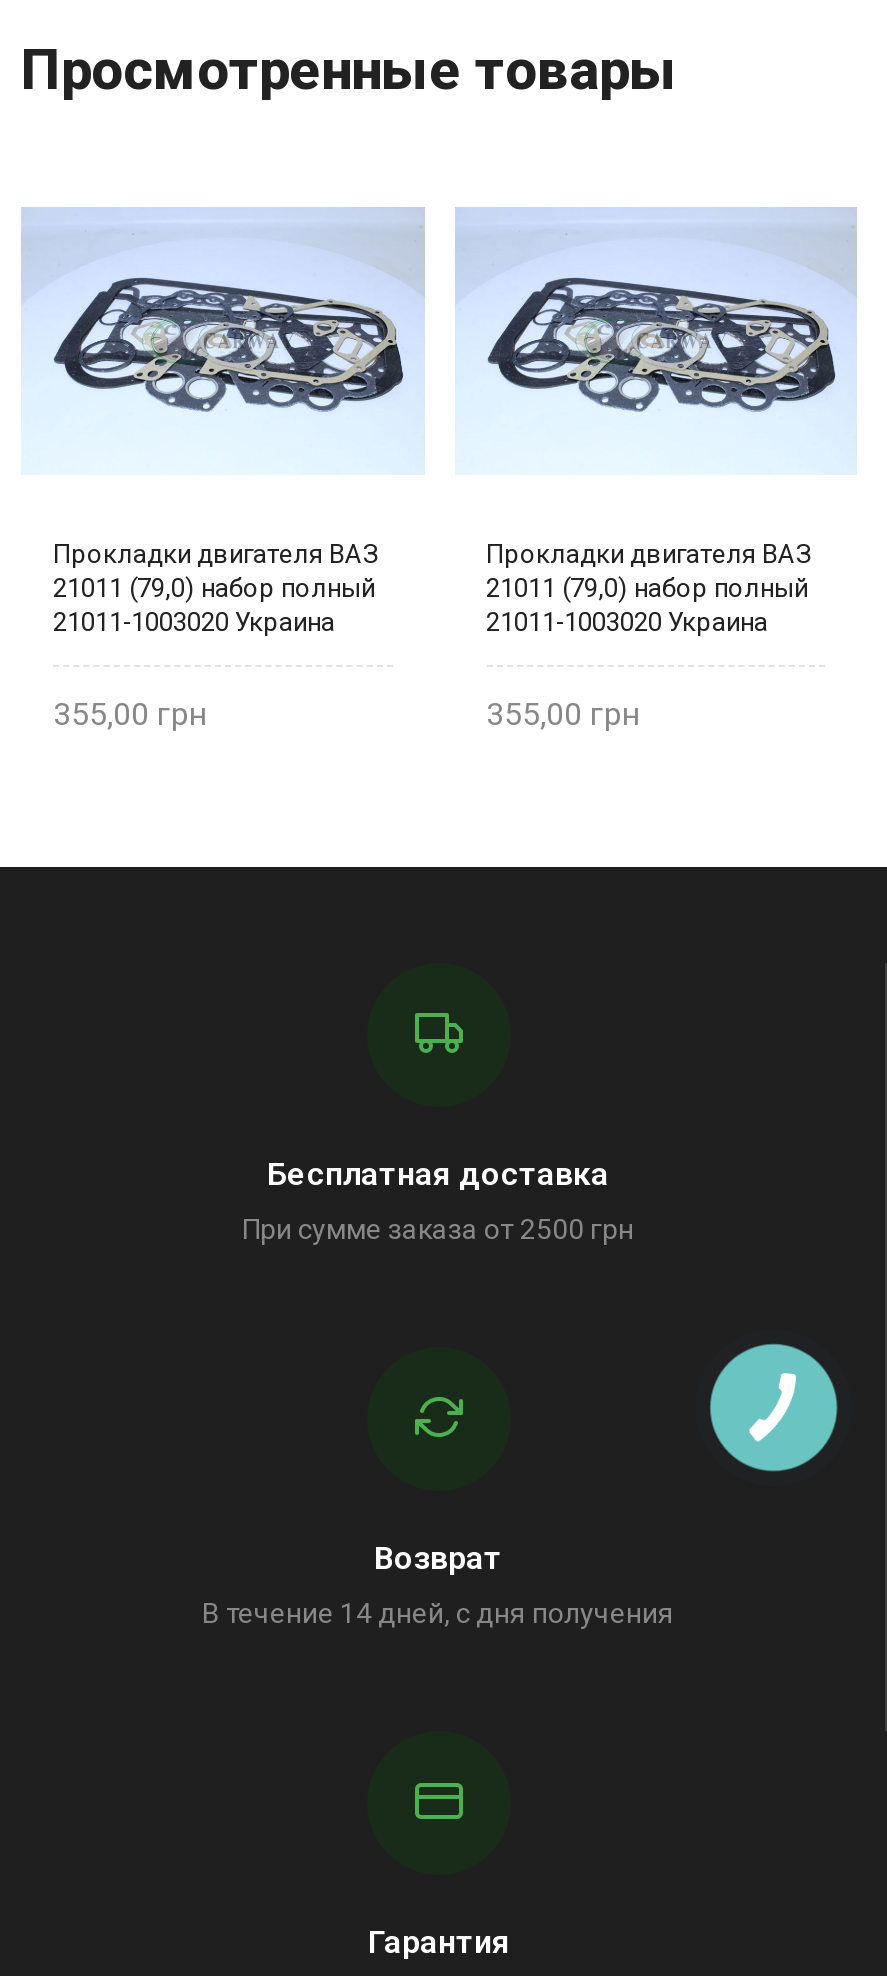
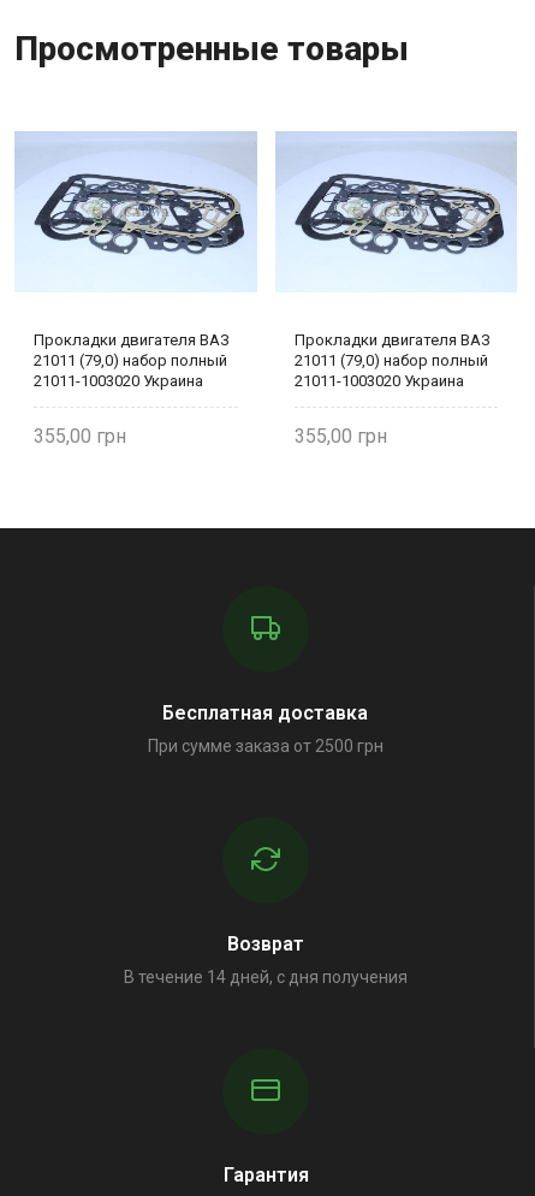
[709,1343,839,1473] [image] -> none

